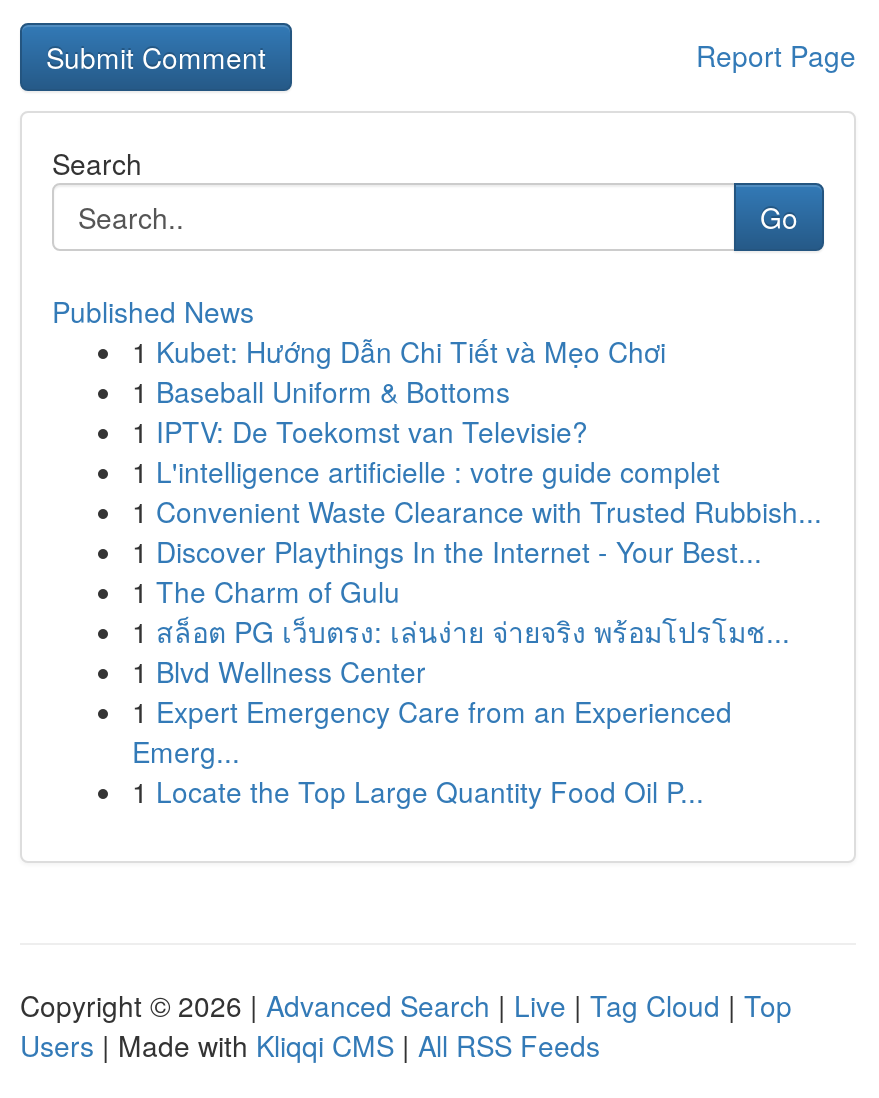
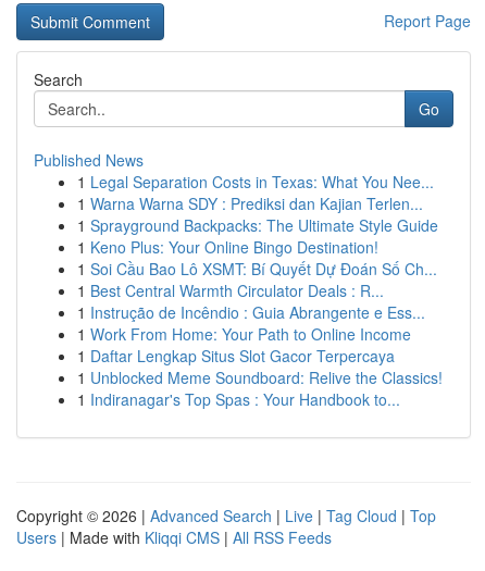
[132,331,822,811] 1 Kubet: Hướng Dẫn Chi Tiết và Mẹo Chơi | 1 Baseball Uniform & Bottoms | 1 IPTV: De Toekomst van Televisie? | 1 L'intelligence artificielle : votre guide complet | 1 Convenient Waste Clearance with Trusted Rubbish... | 1 Discover Playthings In the Internet - Your Best... | 1 The Charm of Gulu | 1 สล็อต PG เว็บตรง: เล่นง่าย จ่ายจริง พร้อมโปรโมช... | 1 Blvd Wellness Center | 1 Expert Emergency Care from an Experienced | Emerg... | 1 Locate the Top Large Quantity Food Oil P... -> [77,171,443,410] 1 Legal Separation Costs in Texas: What You Nee... | 1 Warna Warna SDY : Prediksi dan Kajian Terlen... | 1 Sprayground Backpacks: The Ultimate Style Guide | 1 Keno Plus: Your Online Bingo Destination! | 1 Soi Cầu Bao Lô XSMT: Bí Quyết Dự Đoán Số Ch... | 1 Best Central Warmth Circulator Deals : R... | 1 Instrução de Incêndio : Guia Abrangente e Ess... | 1 Work From Home: Your Path to Online Income | 1 Daftar Lengkap Situs Slot Gacor Terpercaya | 1 Unblocked Meme Soundboard: Relive the Classics! | 1 Indiranagar's Top Spas : Your Handbook to...

